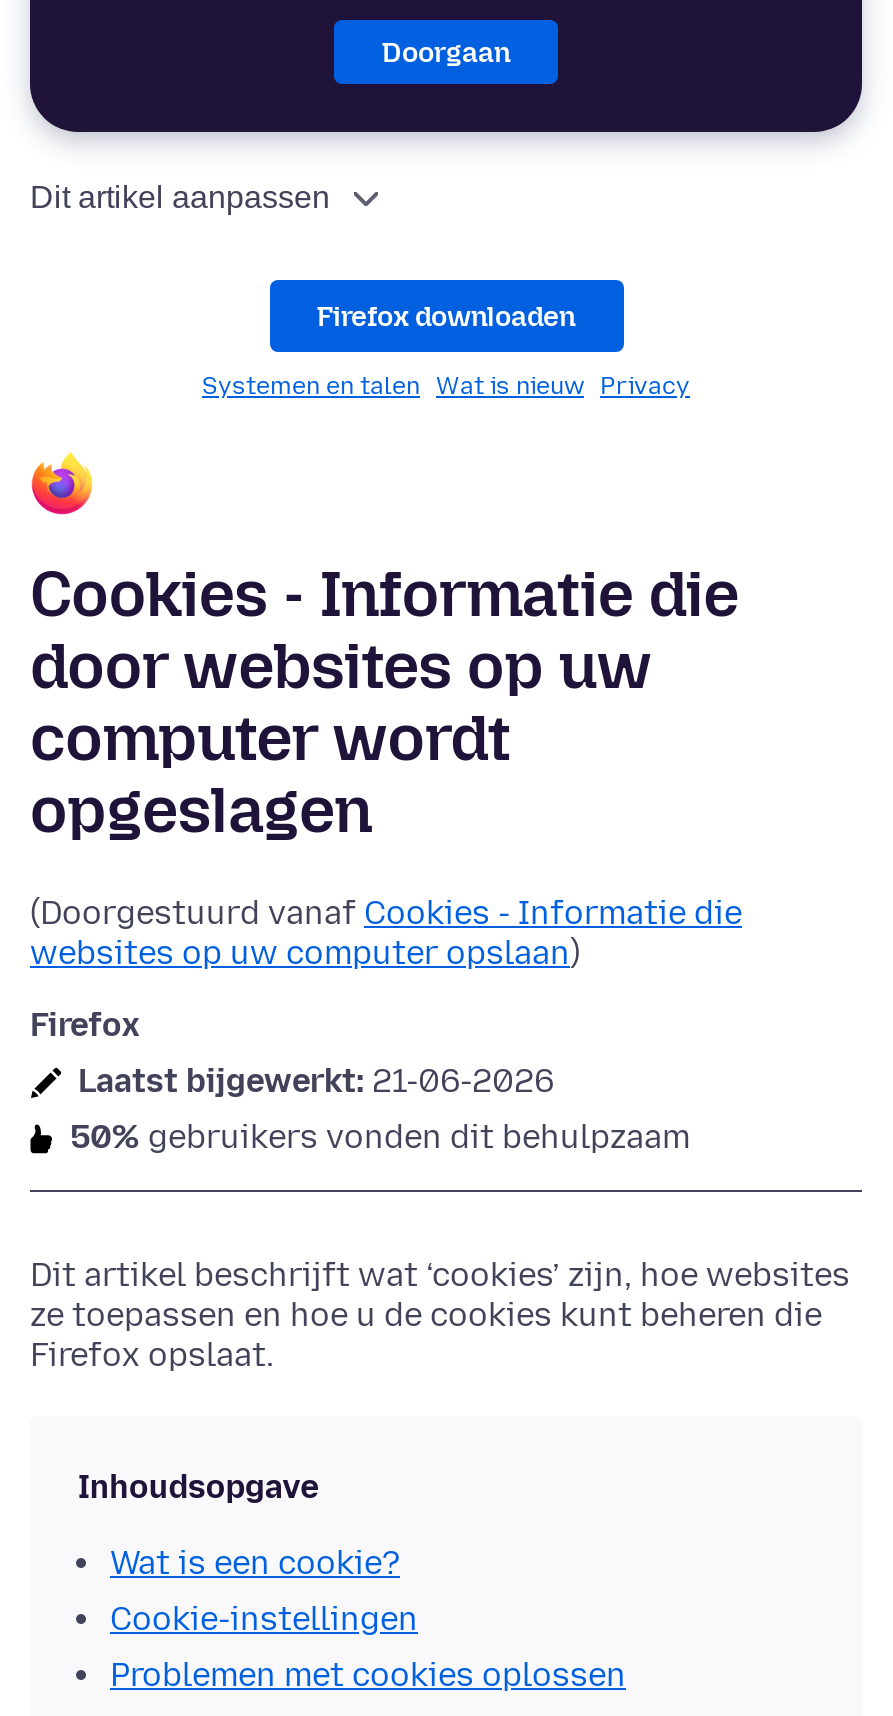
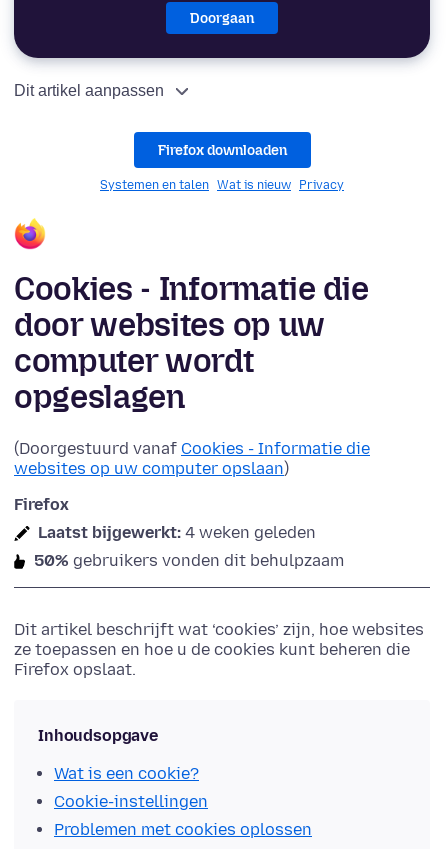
[78,1062,554,1100] Laatst bijgewerkt: 21-06-2026 -> [38,523,316,542] Laatst bijgewerkt: 4 weken geleden

